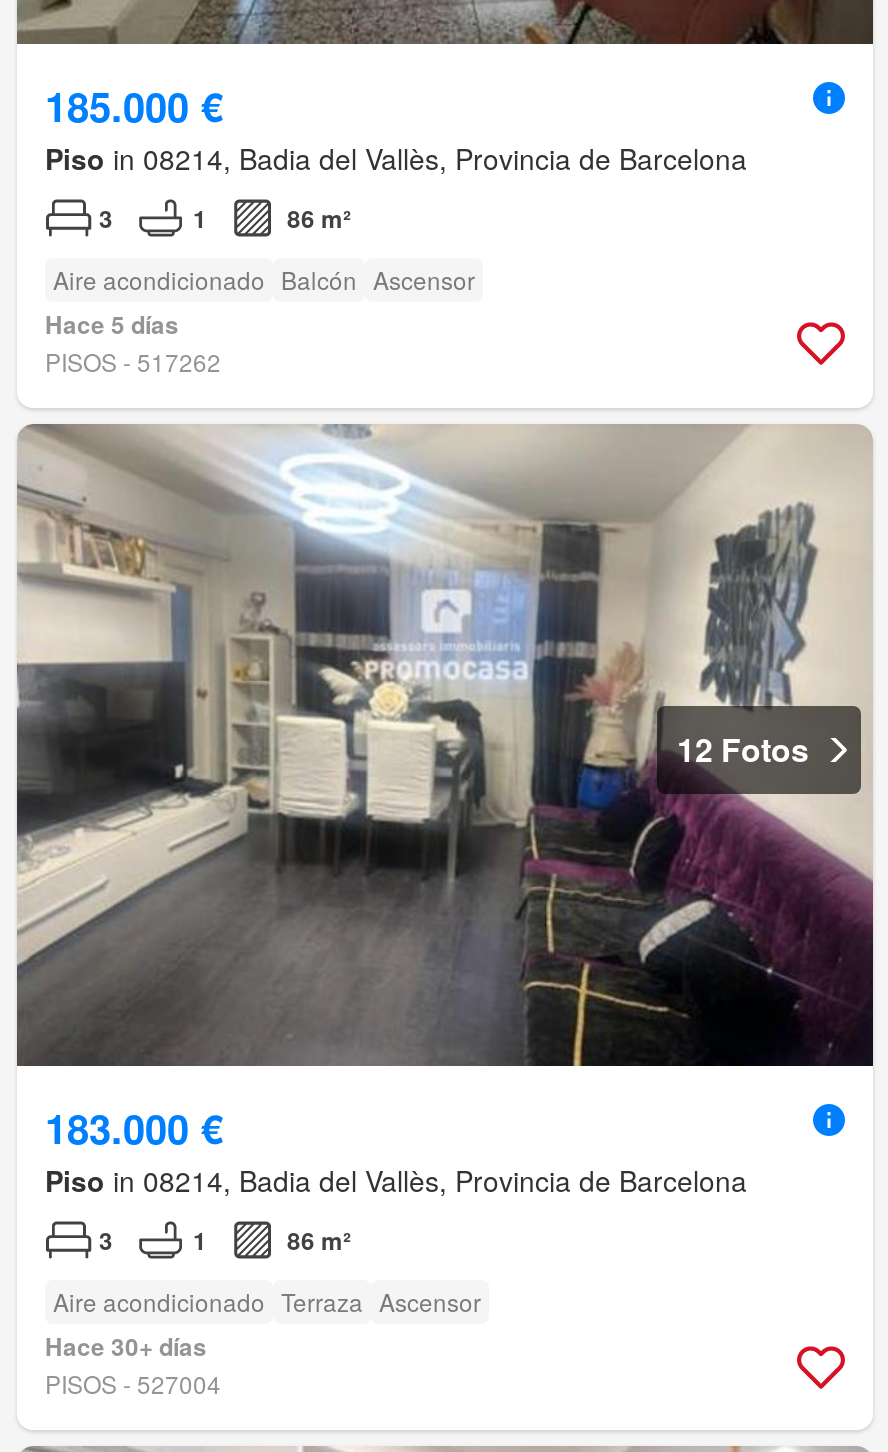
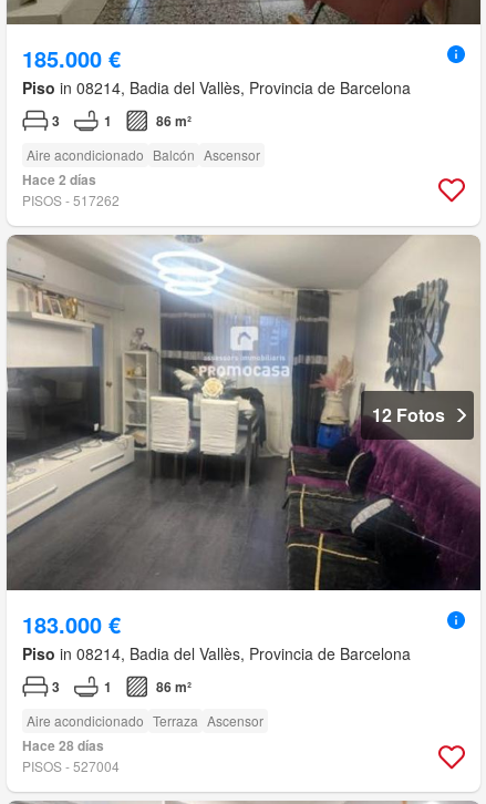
[45,306,179,342] Hace 5 días -> [22,169,96,189] Hace 2 días
[45,1329,207,1365] Hace 30+ días -> [22,736,104,756] Hace 28 días

